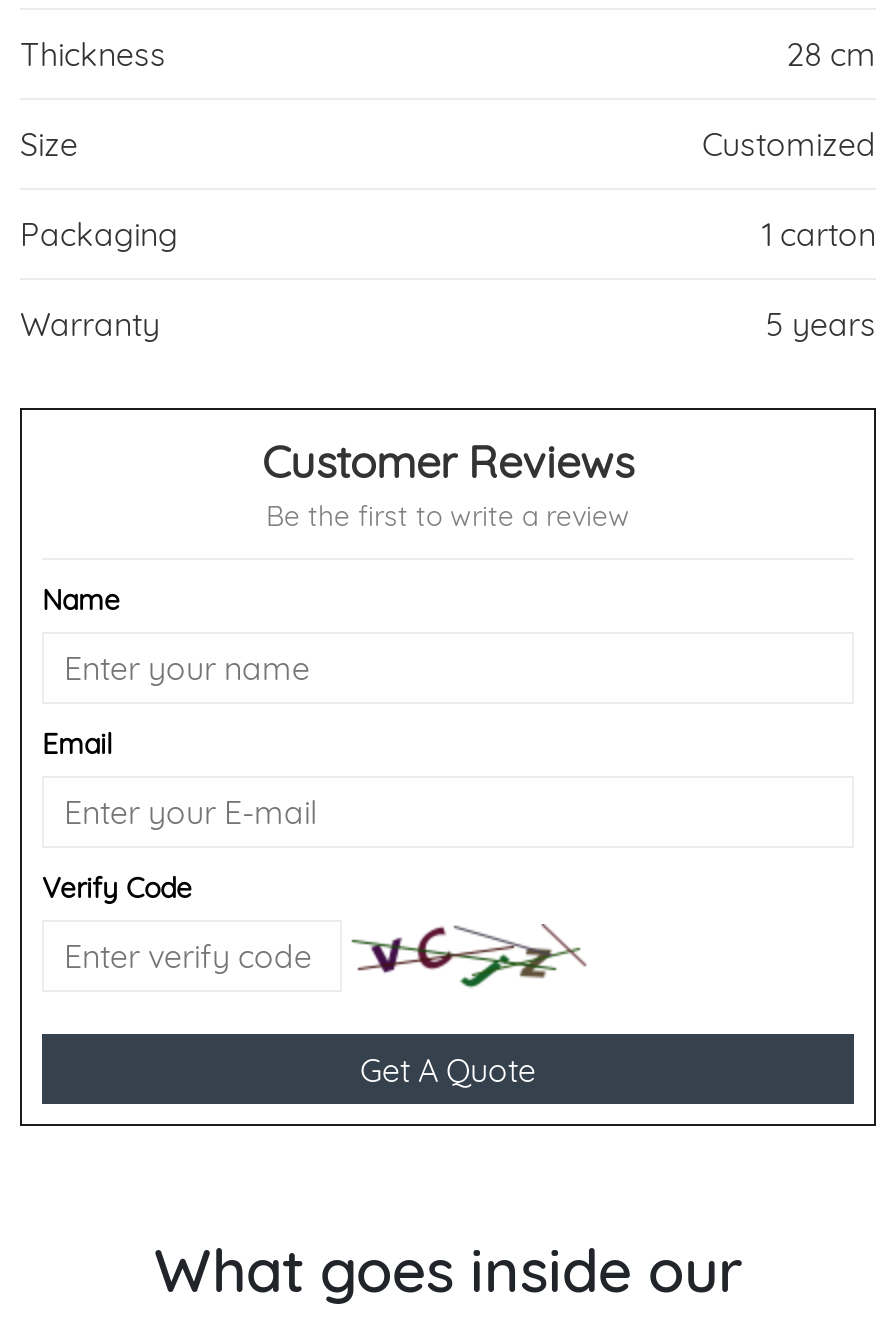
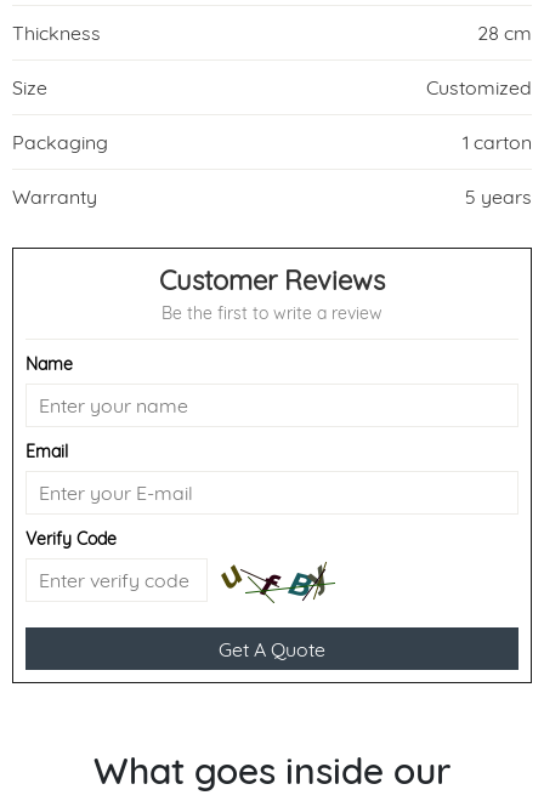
[350,924,588,992] [image] -> [215,562,355,604] [image]

